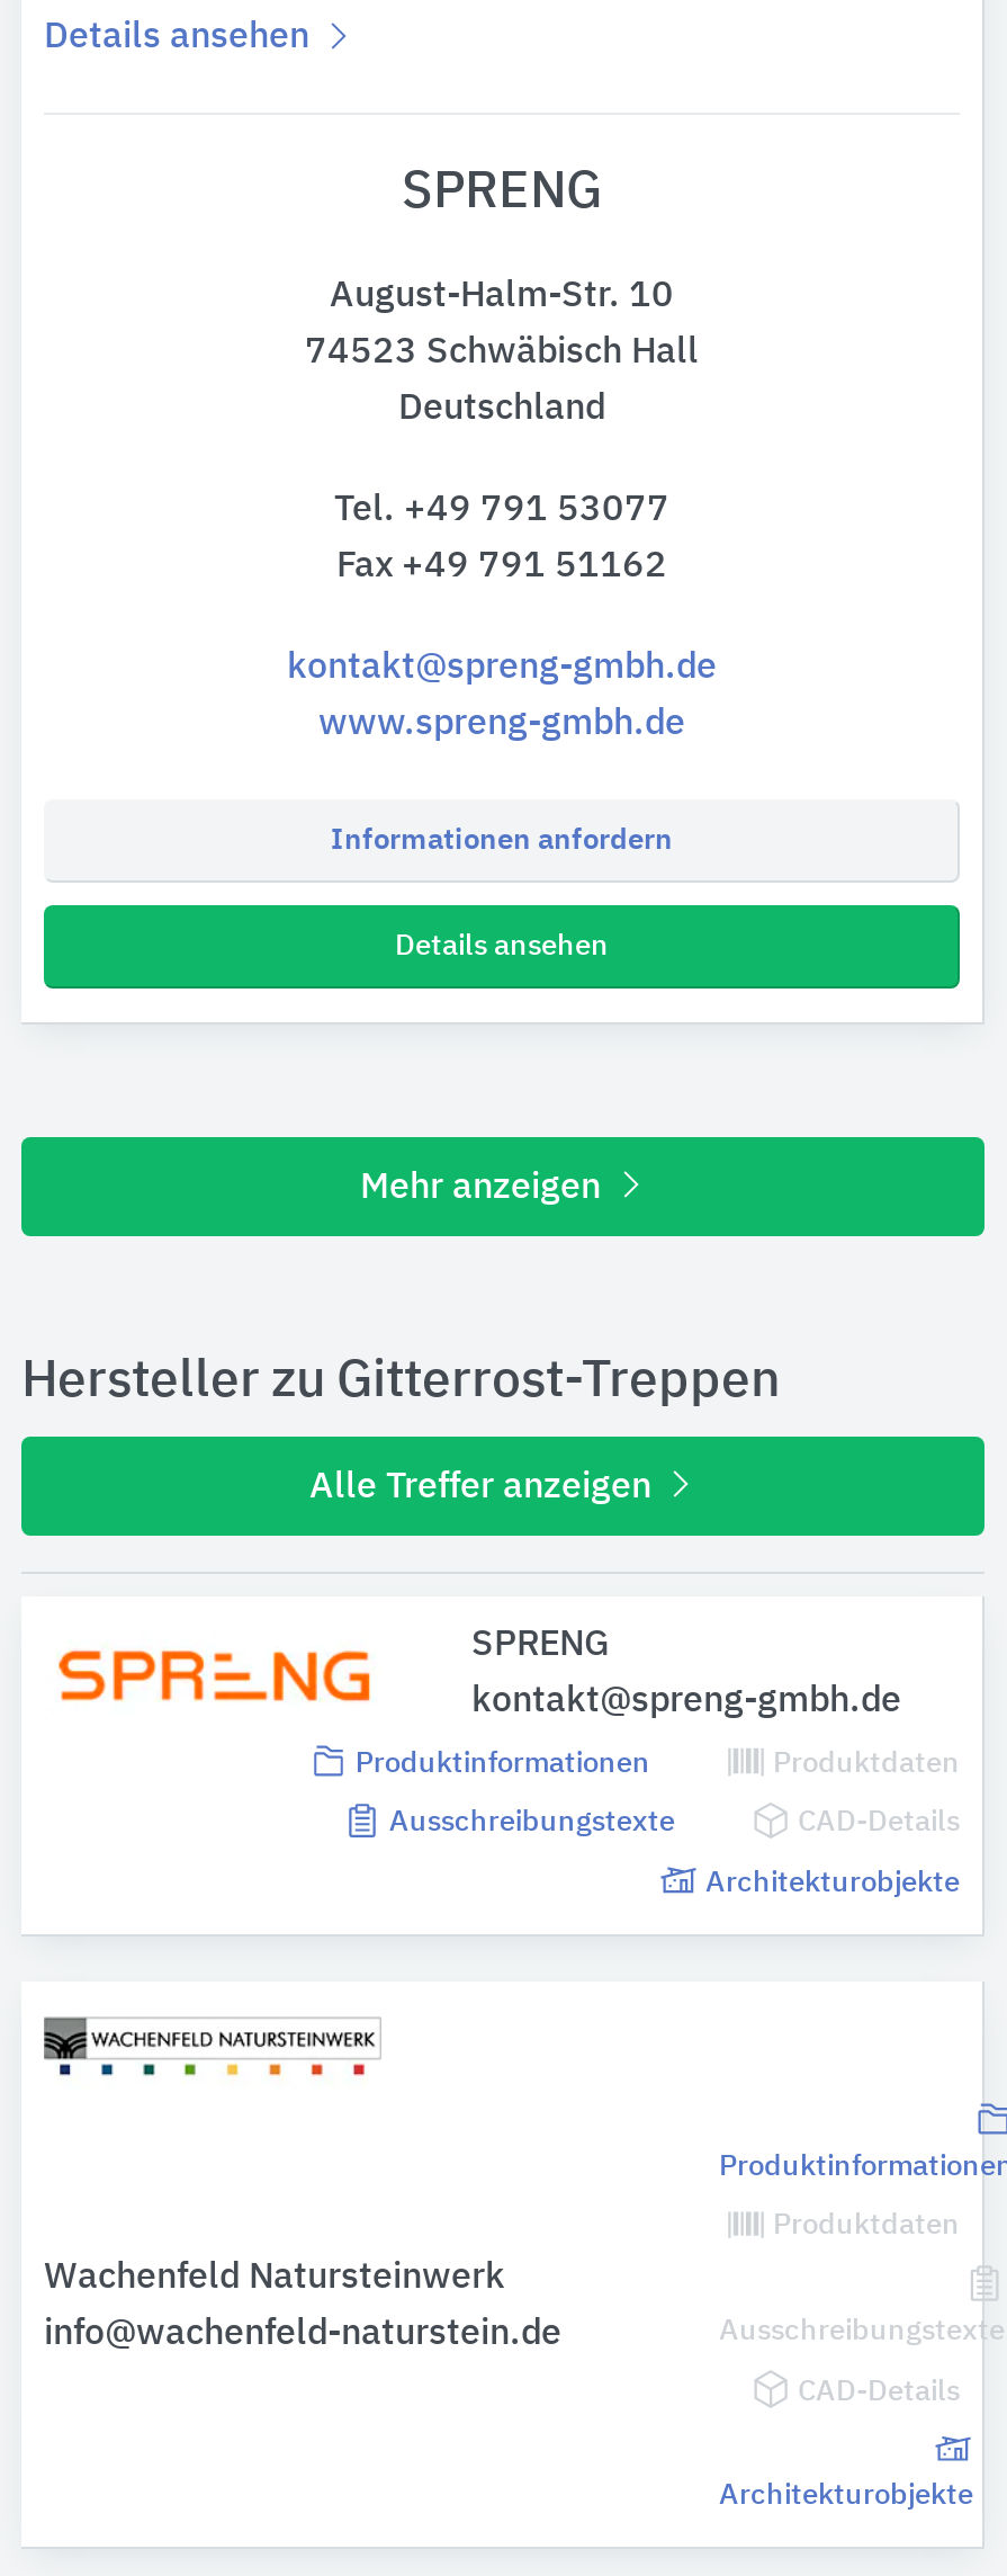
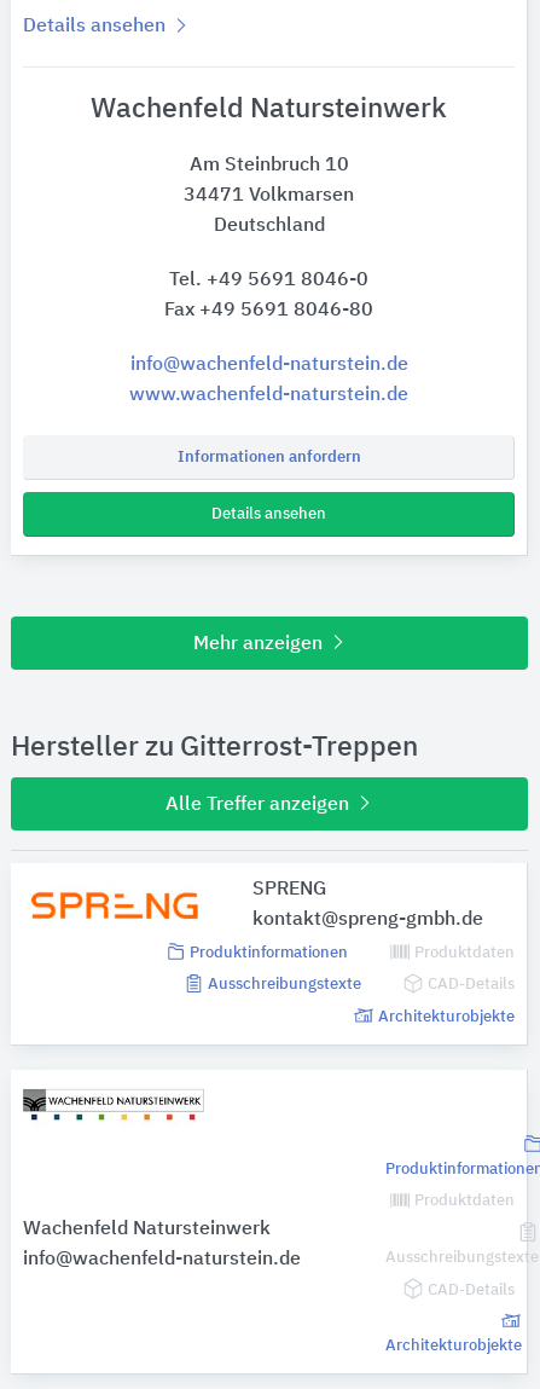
[402,166,602,218] SPRENG -> [91,95,447,123] Wachenfeld Natursteinwerk
[330,279,674,315] August-Halm-Str. 10 -> [189,156,349,175] Am Steinbruch 10
[305,335,699,371] 74523 Schwäbisch Hall -> [184,186,354,205] 34471 Volkmarsen
[334,493,669,529] Tel. +49 791 53077 -> [169,271,368,290] Tel. +49 5691 8046-0
[336,549,667,585] Fax +49 791 51162 -> [164,301,373,320] Fax +49 5691 8046-80
[287,651,717,687] kontakt@spreng-gmbh.de -> [130,355,408,375] info@wachenfeld-naturstein.de
[318,707,685,743] www.spreng-gmbh.de -> [129,386,408,405] www.wachenfeld-naturstein.de

